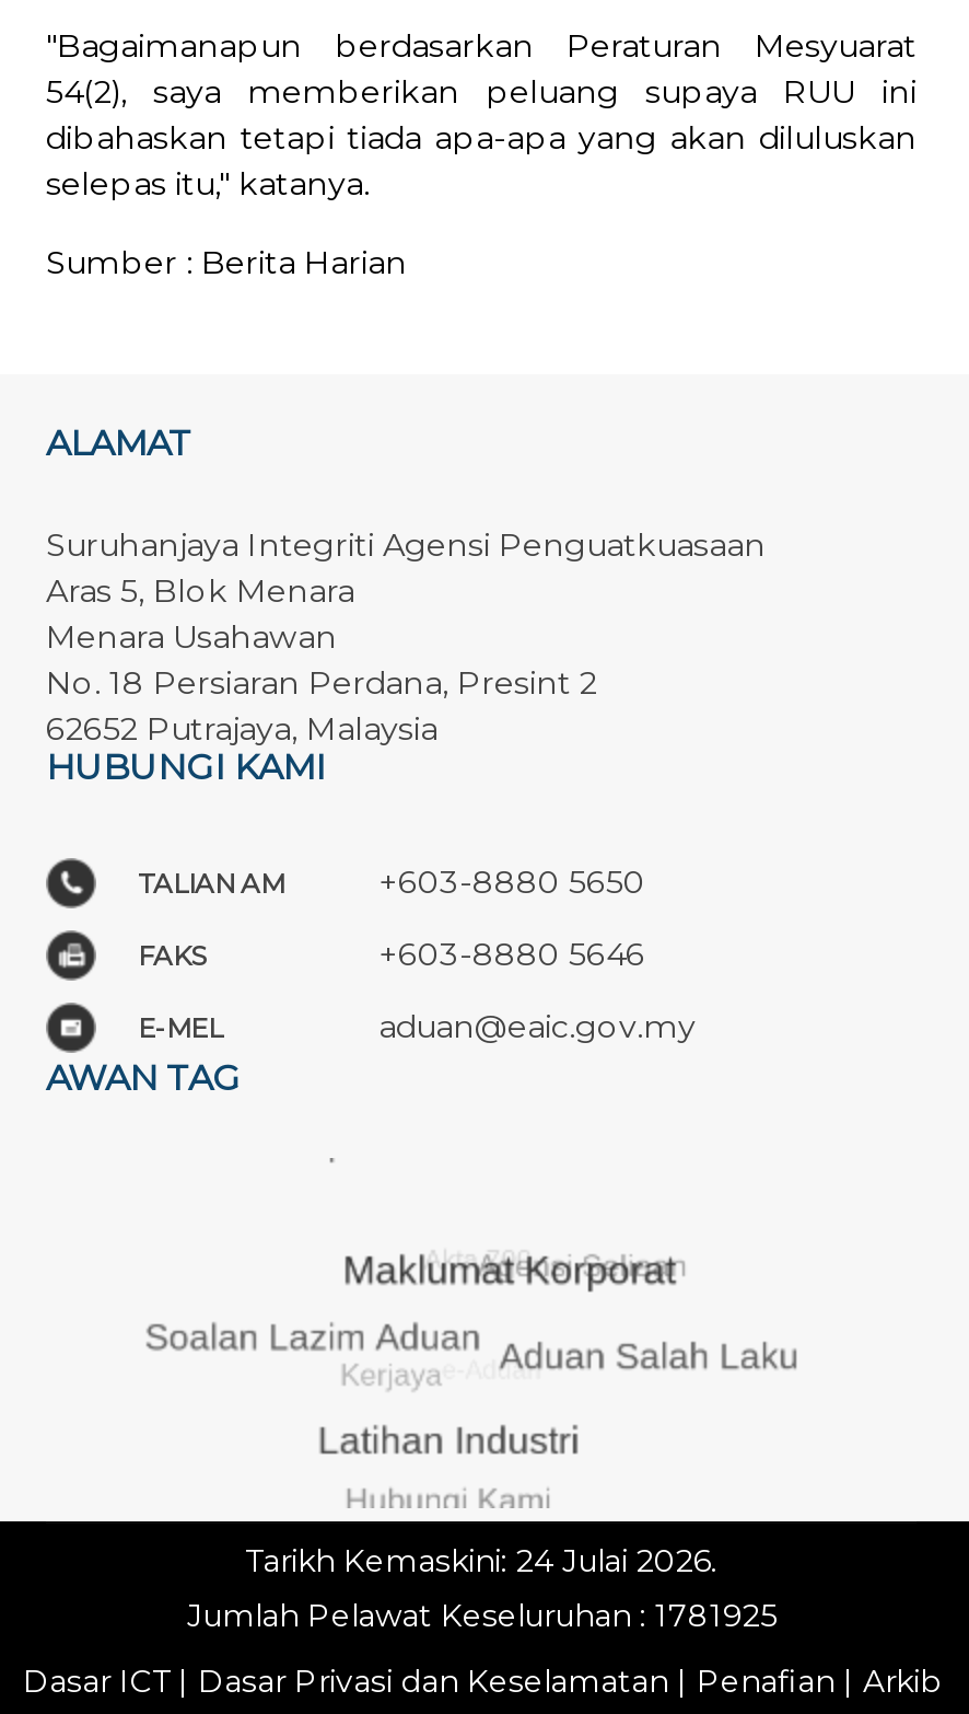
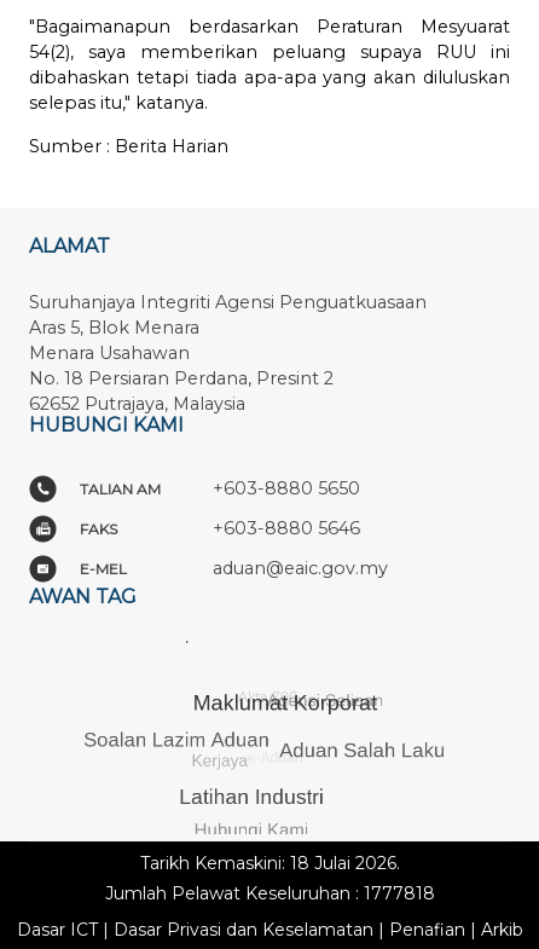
[245,1542,717,1581] Tarikh Kemaskini: 24 Julai 2026. -> [140,853,399,874] Tarikh Kemaskini: 18 Julai 2026.
[187,1596,775,1636] Jumlah Pelawat Keseluruhan : 1781925 -> [105,883,434,905] Jumlah Pelawat Keseluruhan : 1777818

